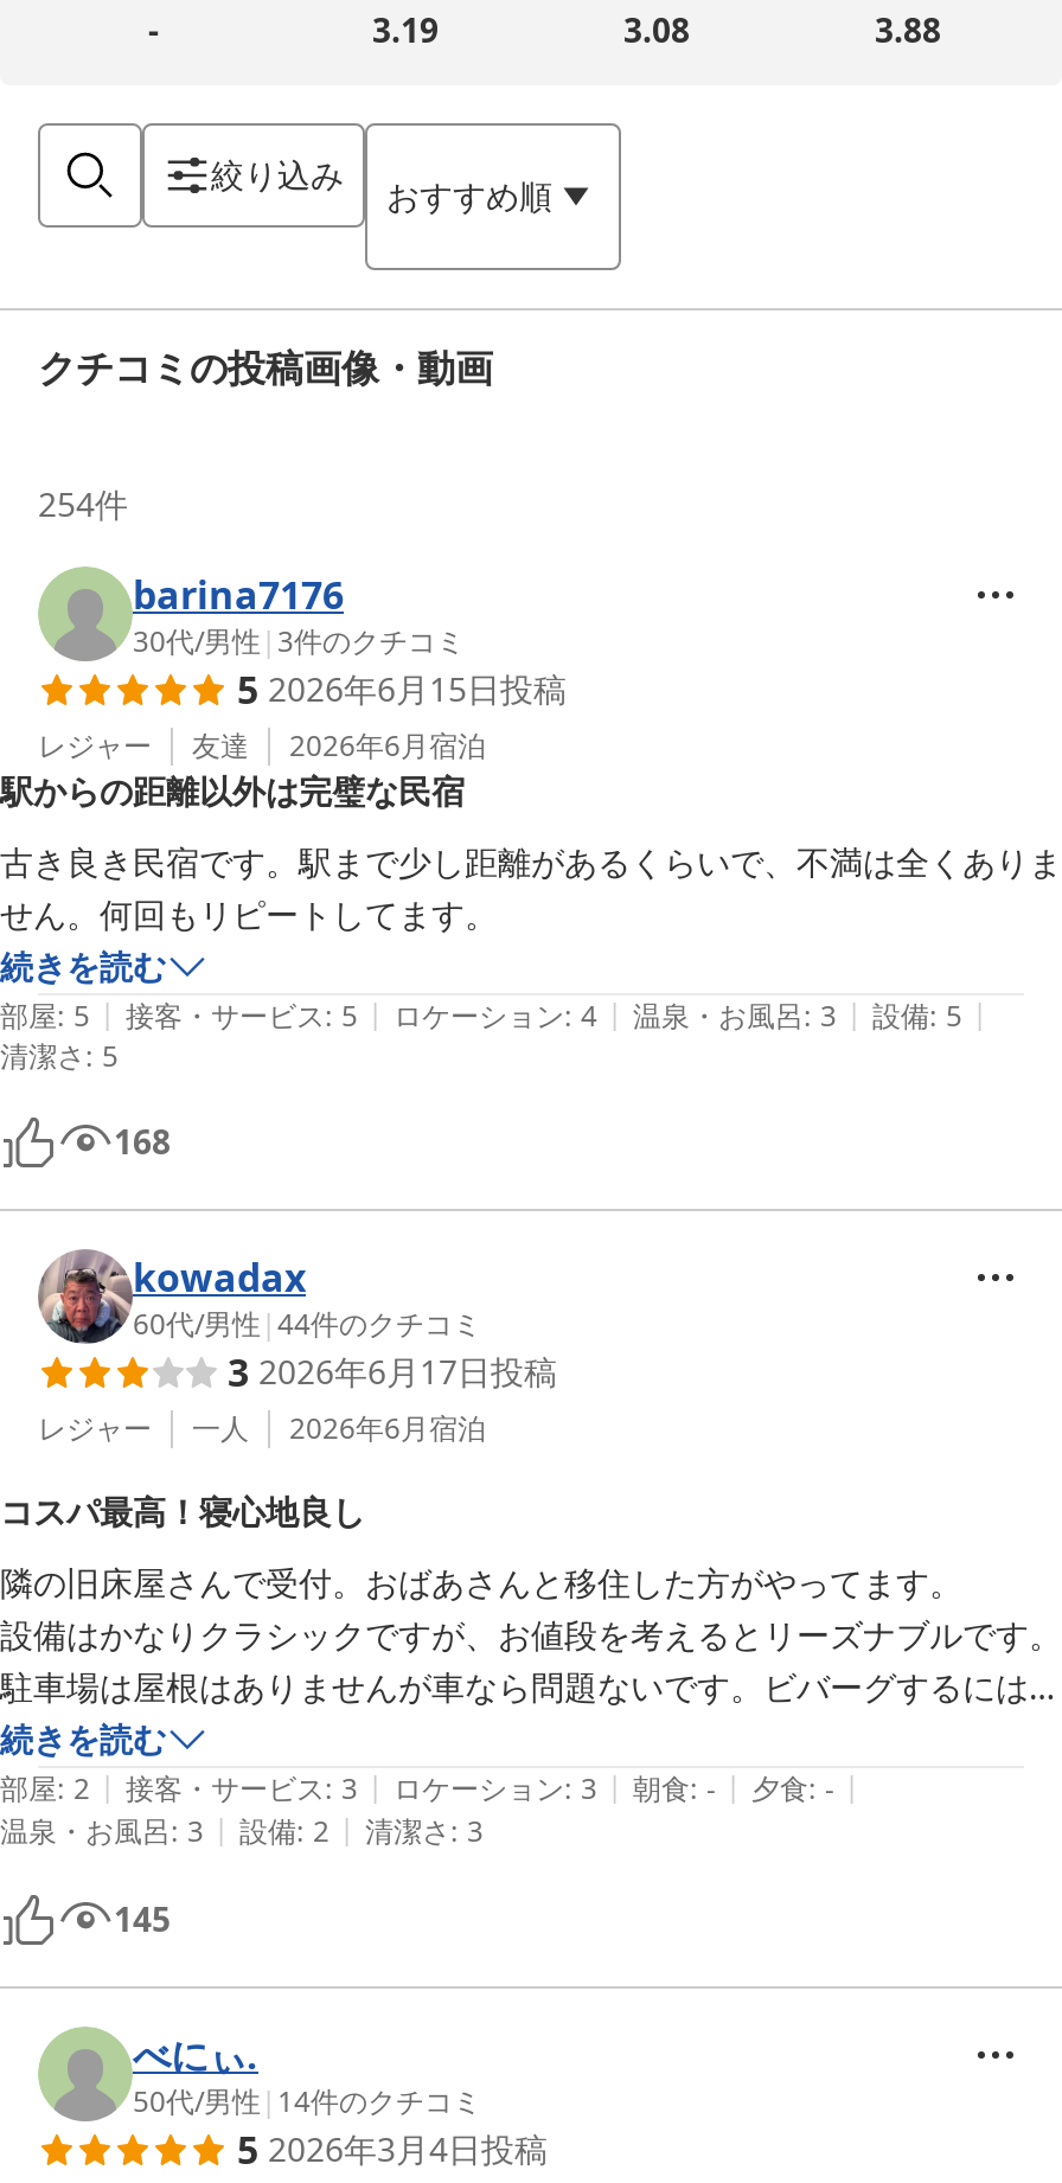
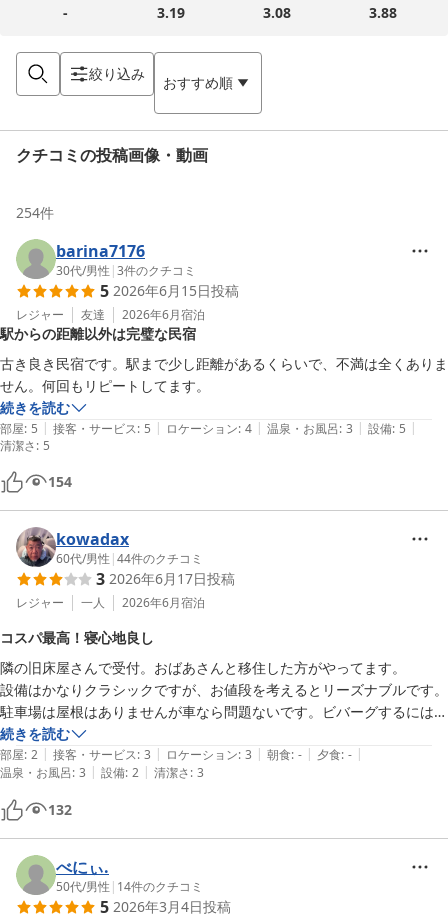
[114,1119,171,1164] 168 -> [48,472,72,491] 154
[114,1896,171,1941] 145 -> [48,800,72,819] 132

